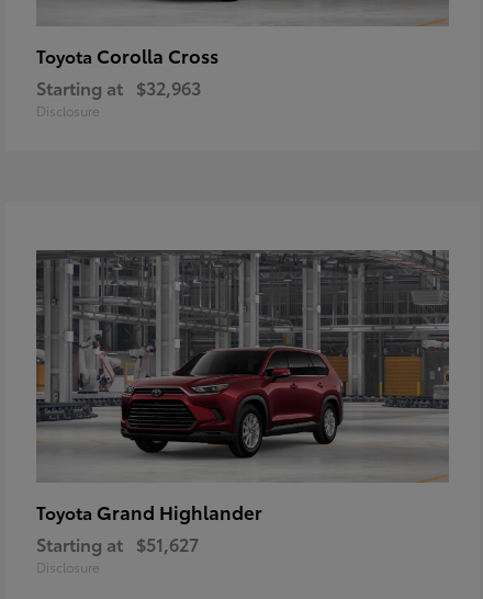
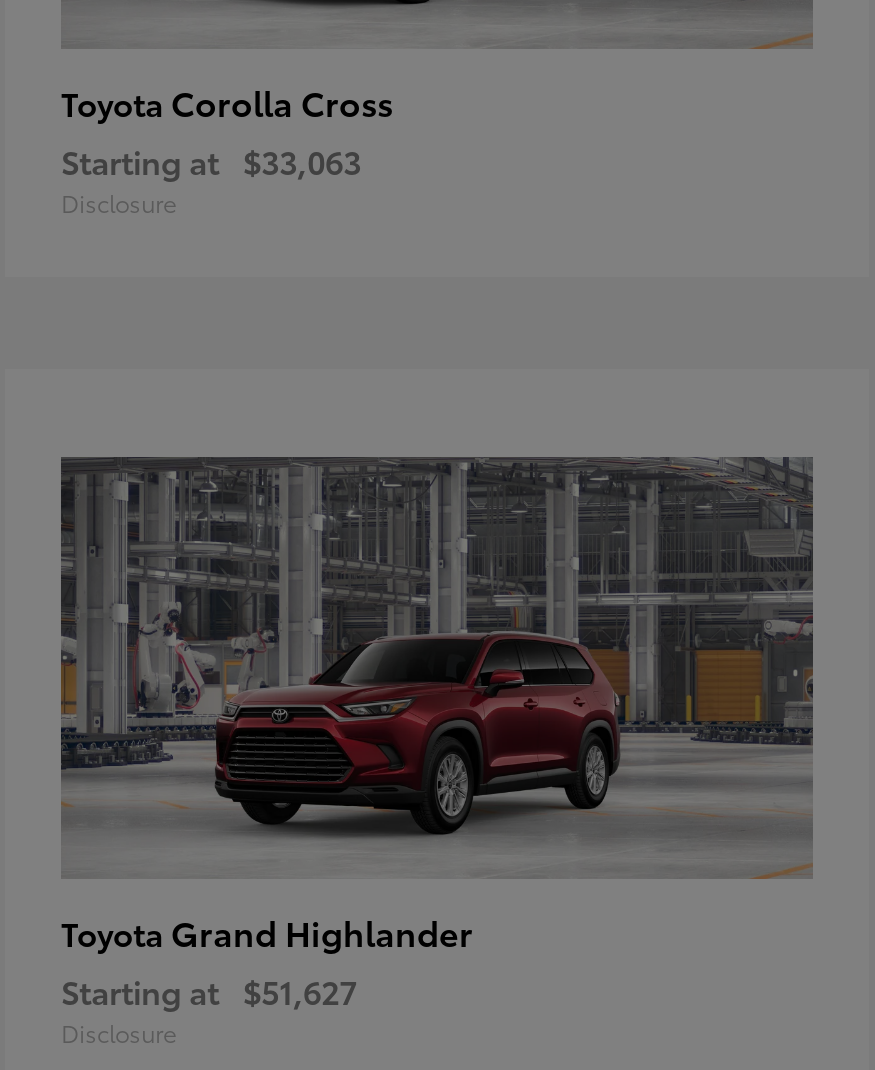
[36,75,201,100] Starting at $32,963 -> [61,136,361,182] Starting at $33,063

